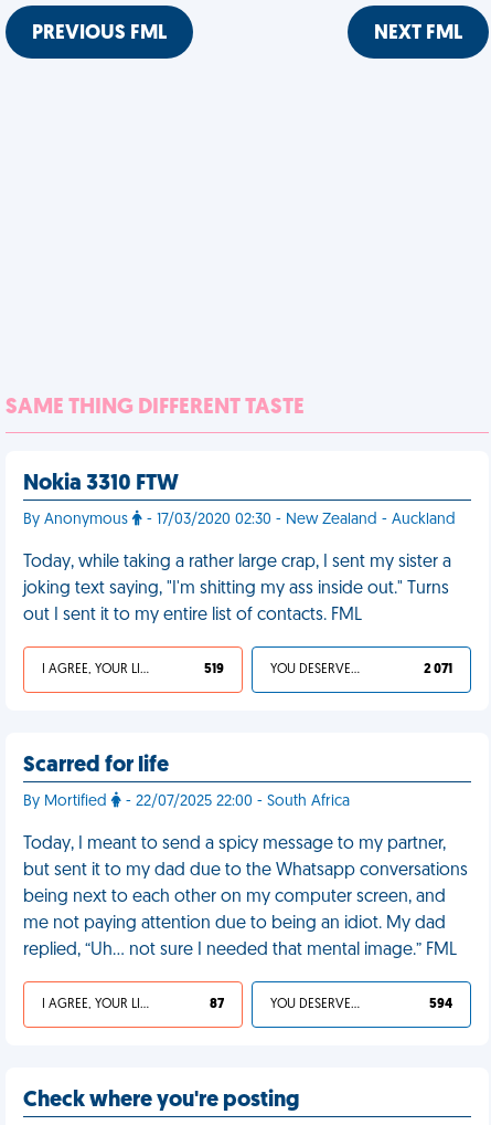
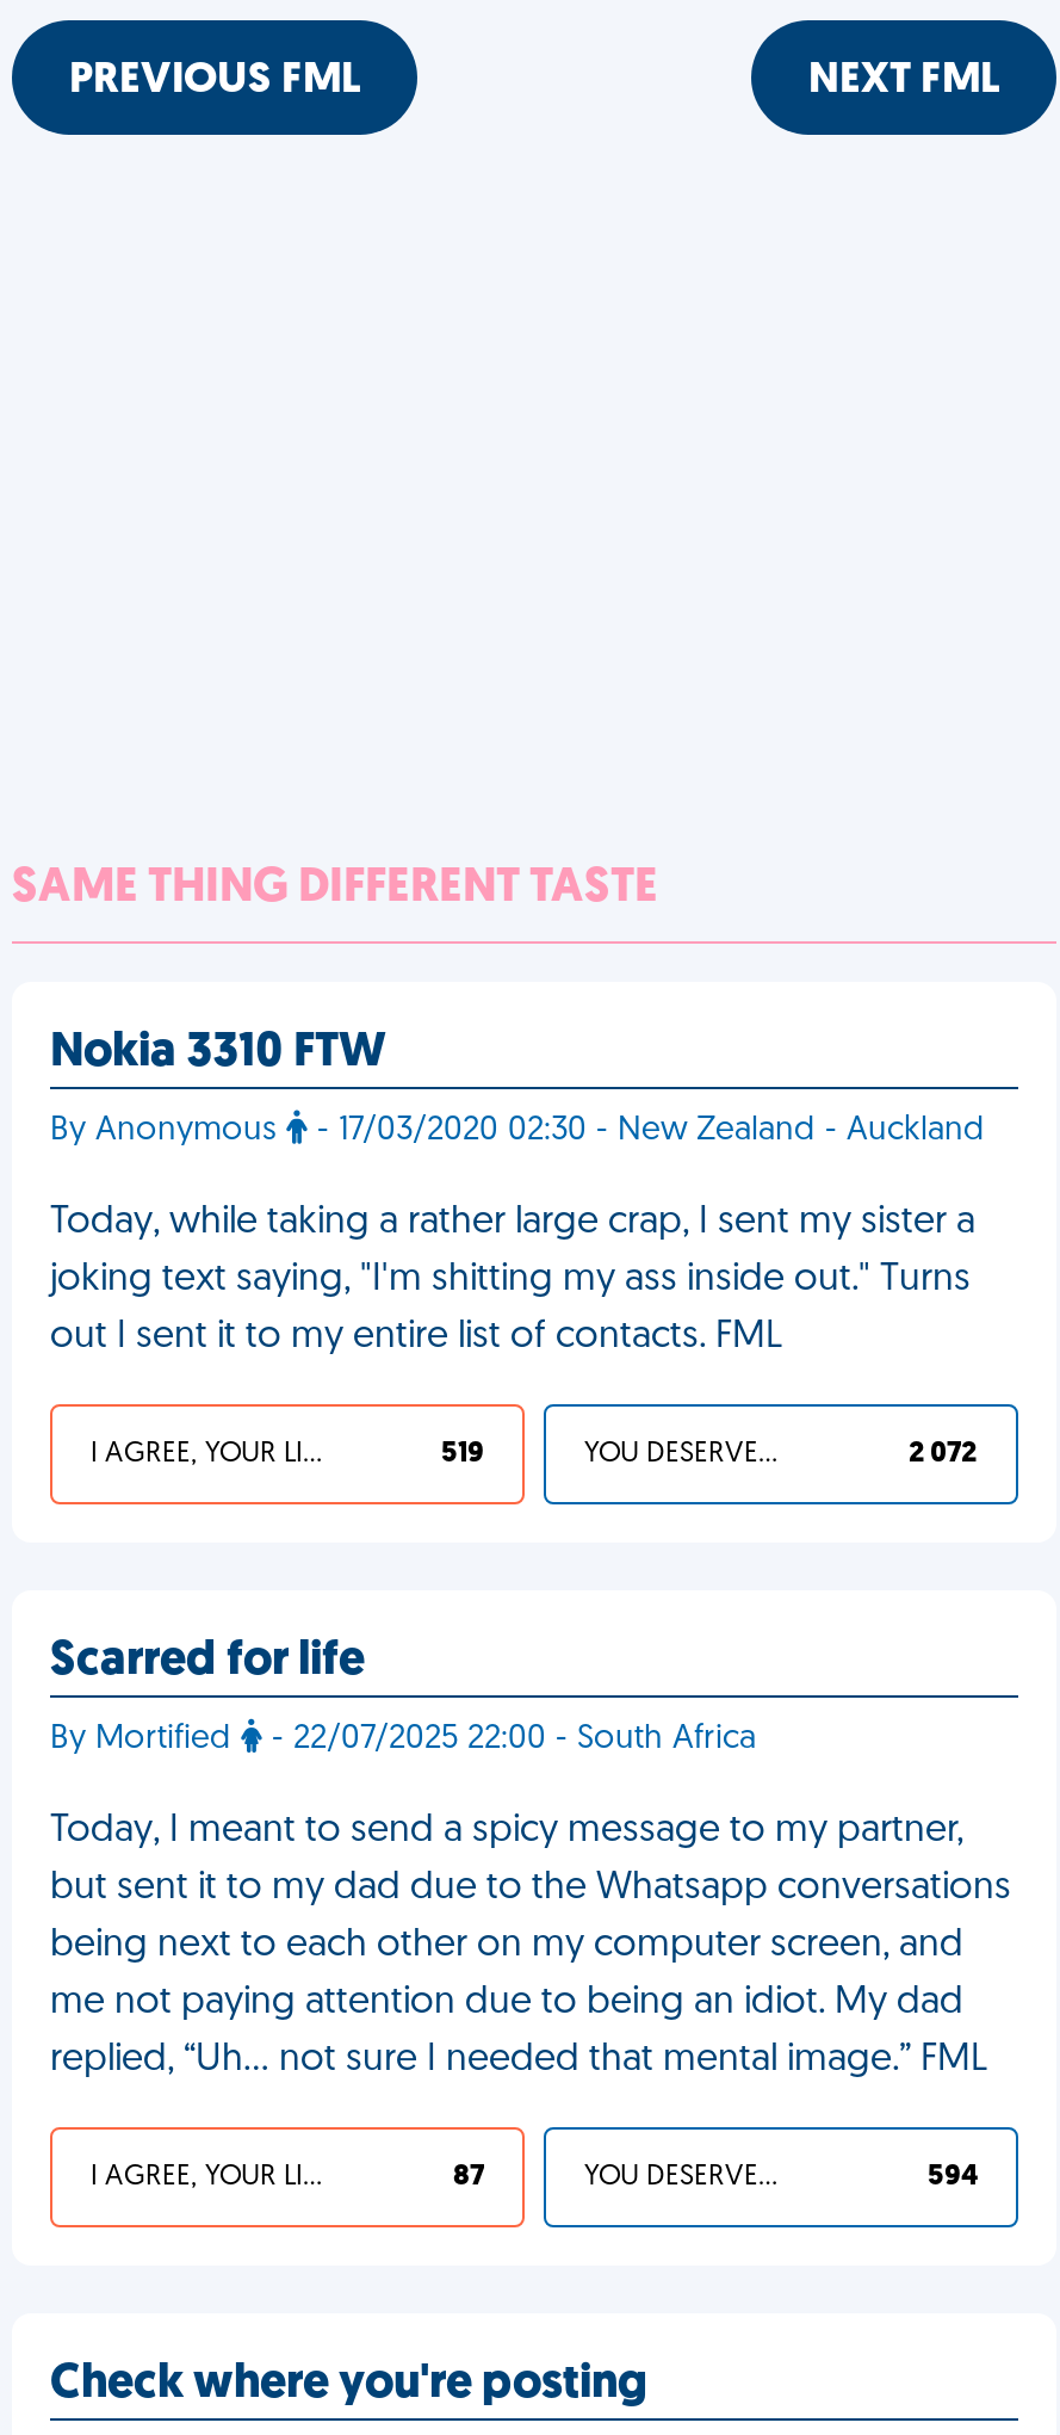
[424,663,452,676] 2 071 -> [909,1440,978,1469] 2 072

